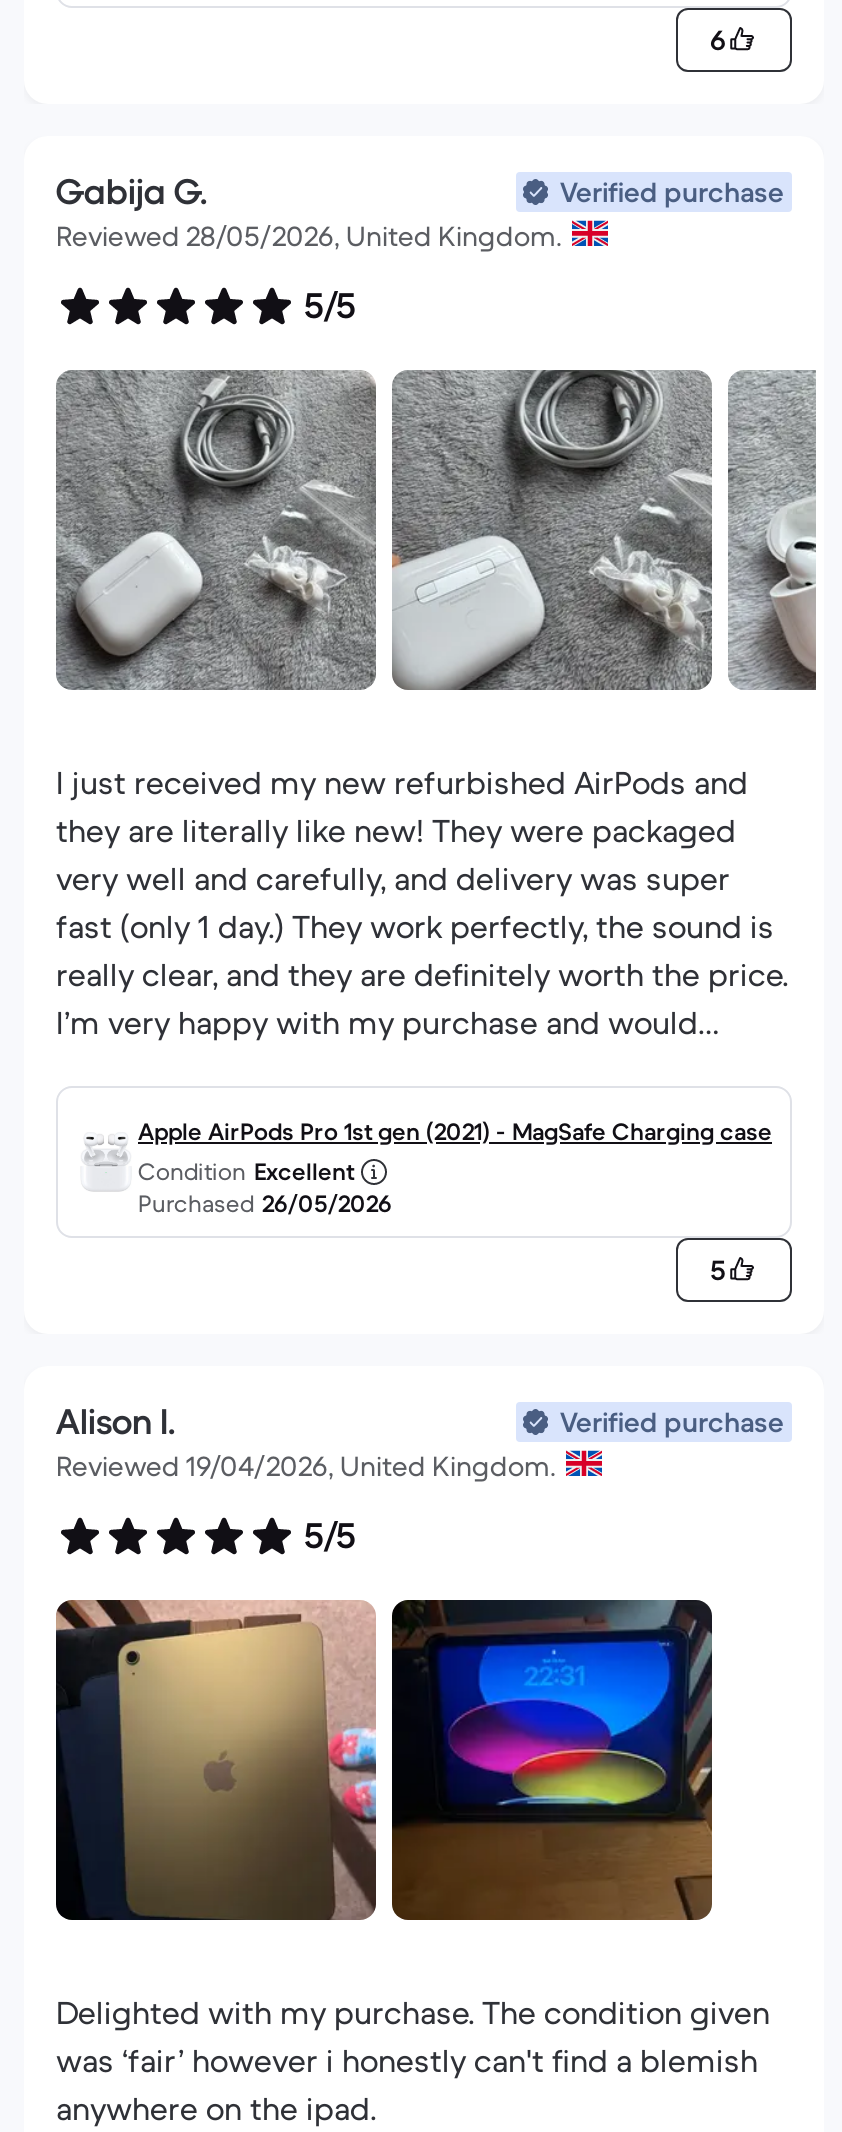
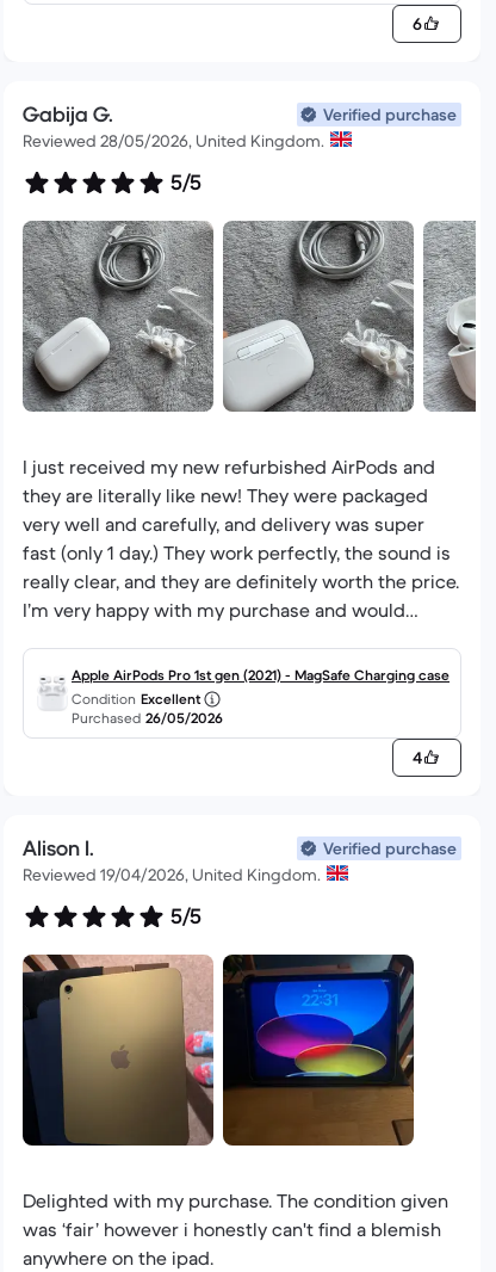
[710,1252,726,1288] 5 -> [413,747,422,768] 4

